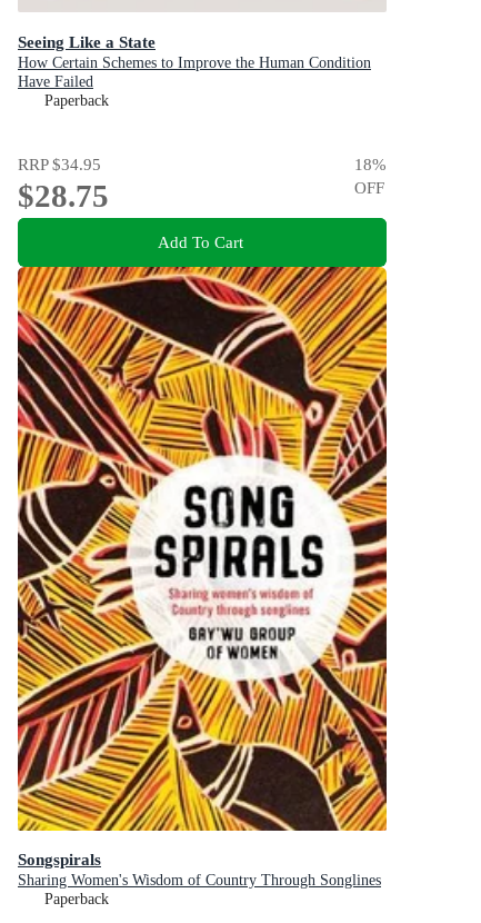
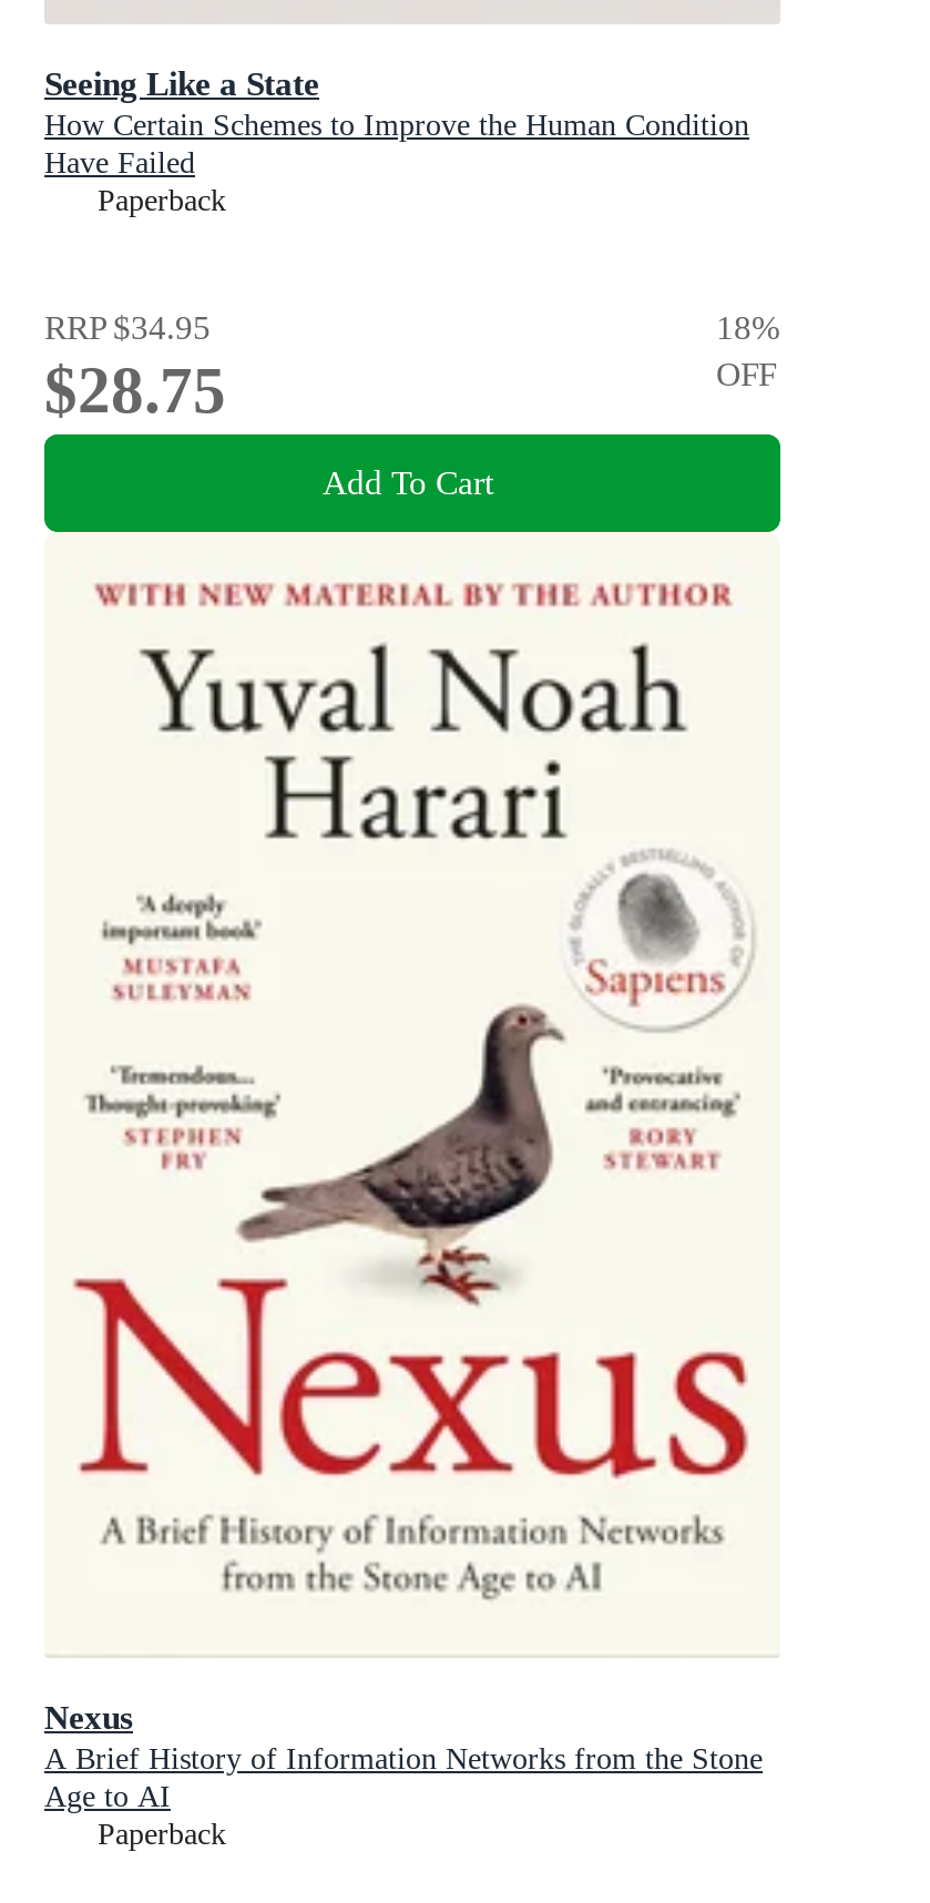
[17,266,388,889] [image] | Songspirals | Sharing Women's Wisdom of Country Through Songlines -> [44,530,780,1813] [image] | Nexus | A Brief History of Information Networks from the Stone | Age to AI

